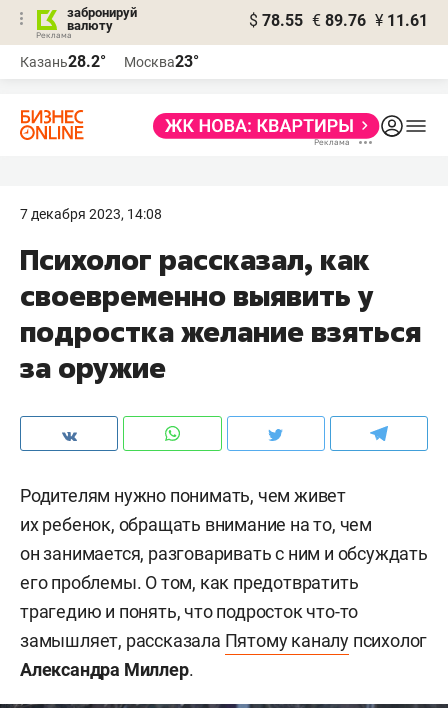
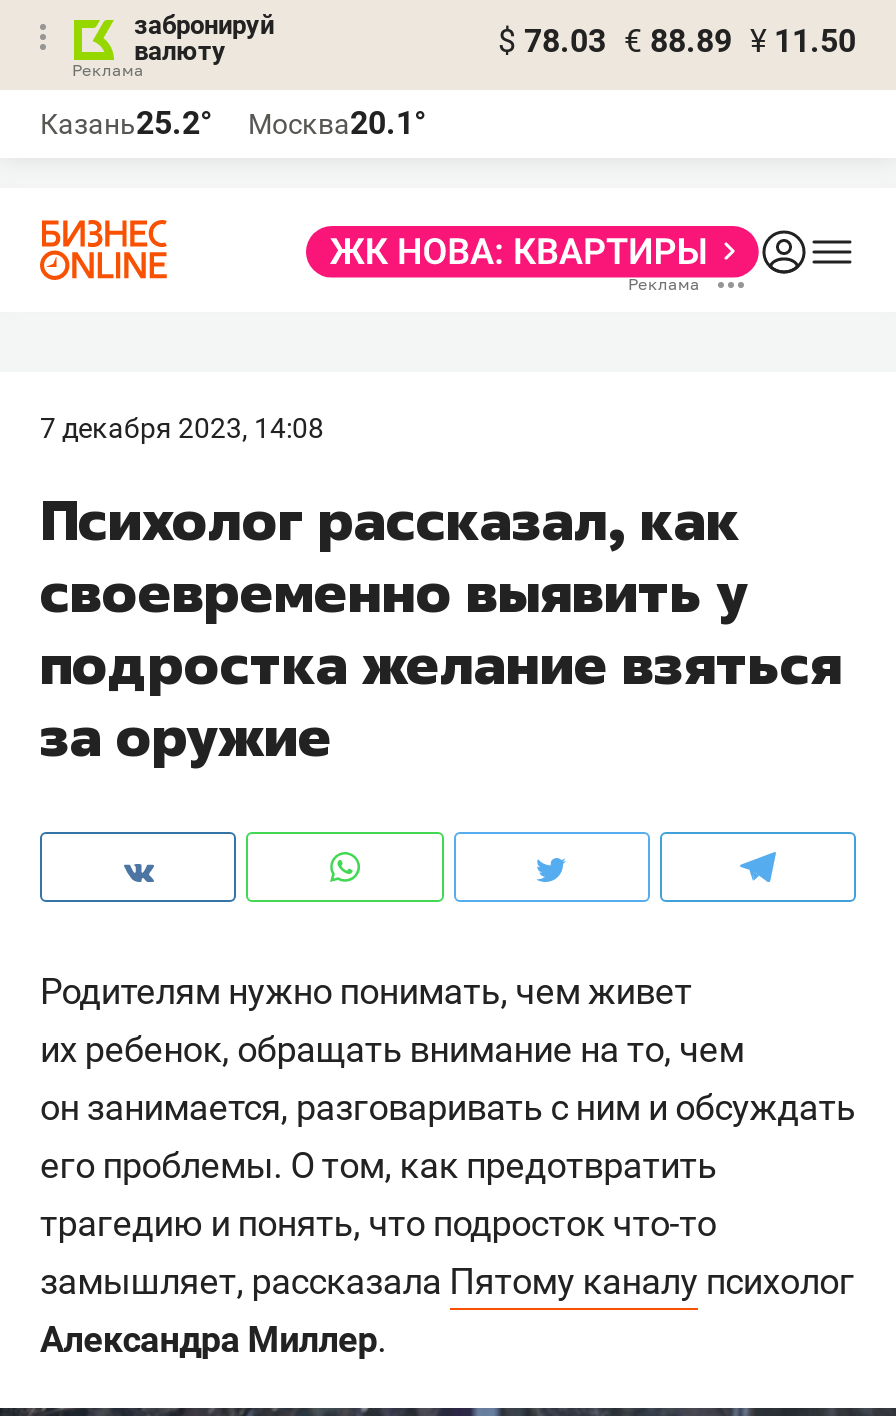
[249,11,428,30] $ 78.55 € 89.76 ¥ 11.61 -> [498,22,856,60] $ 78.03 € 88.89 ¥ 11.50
[20,52,106,71] Казань28.2° -> [40,104,212,142] Казань25.2°
[124,52,199,71] Москва23° -> [248,104,426,142] Москва20.1°

